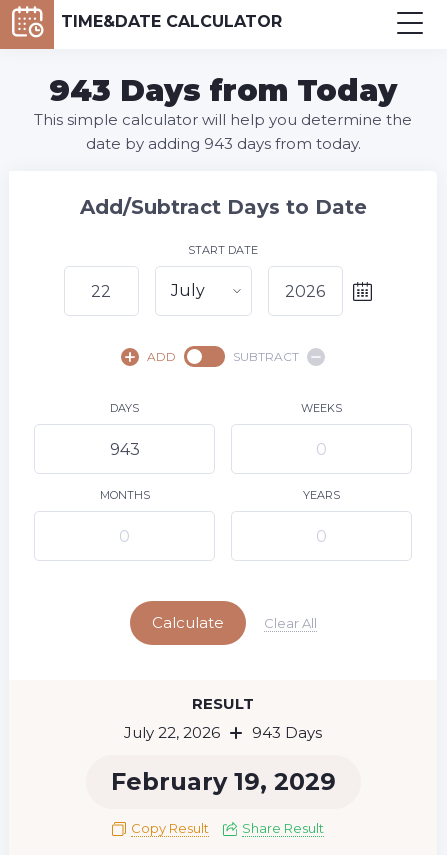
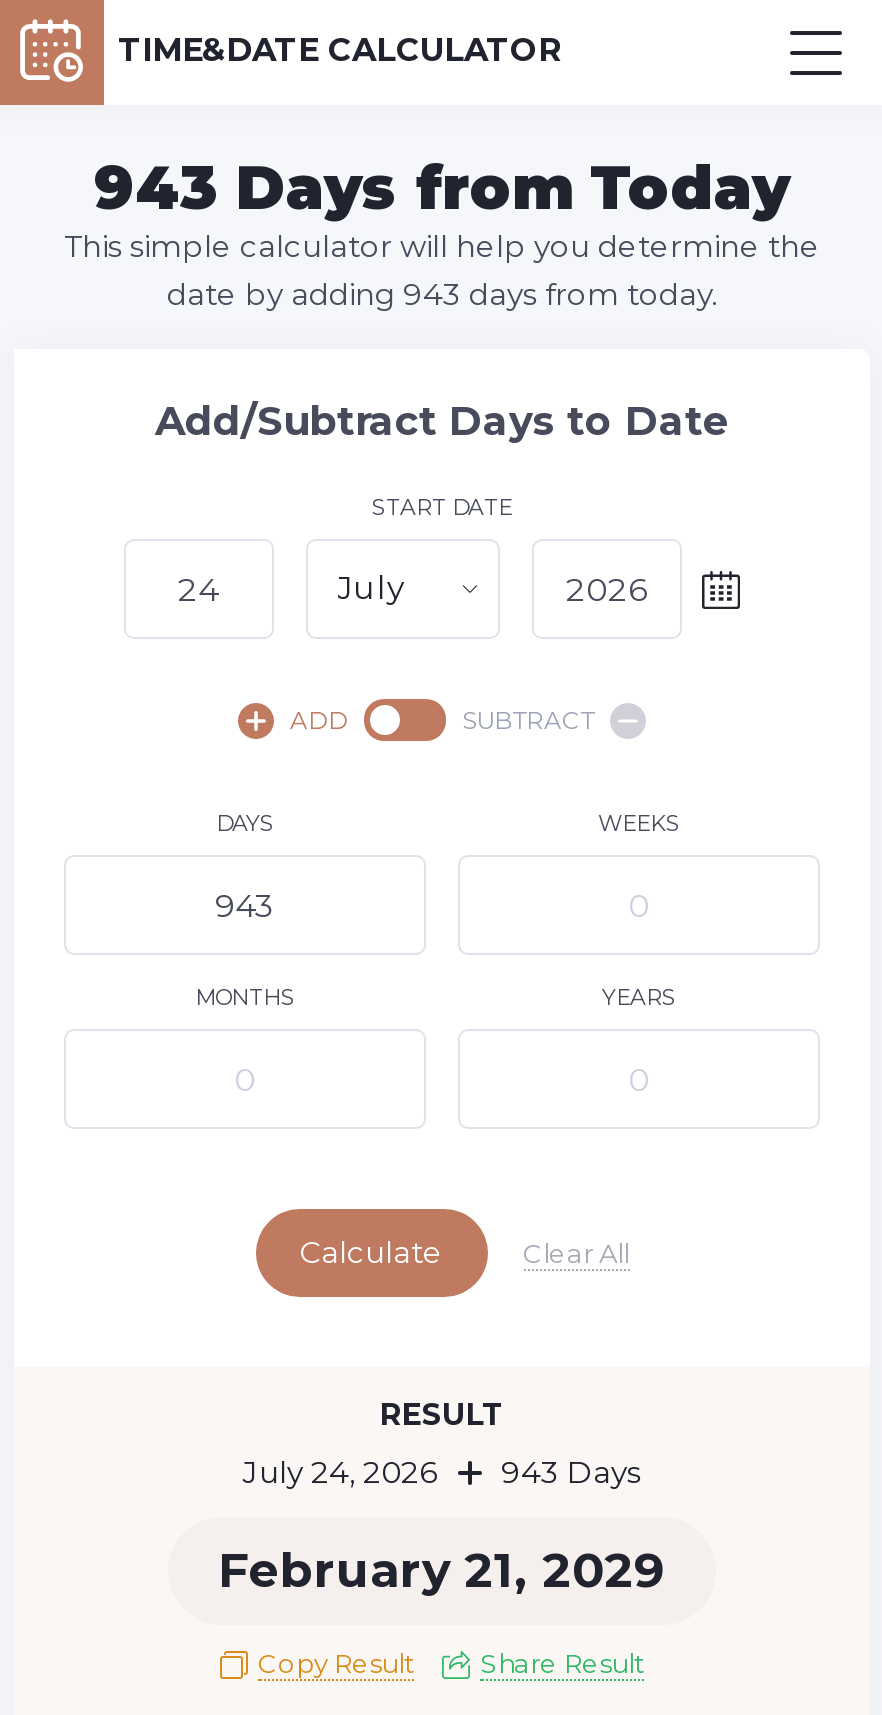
[124,723,322,742] July 22, 2026 943 Days -> [243,1453,641,1491] July 24, 2026 943 Days
[110,767,335,796] February 19, 2029 -> [218,1541,666,1599] February 21, 2029

